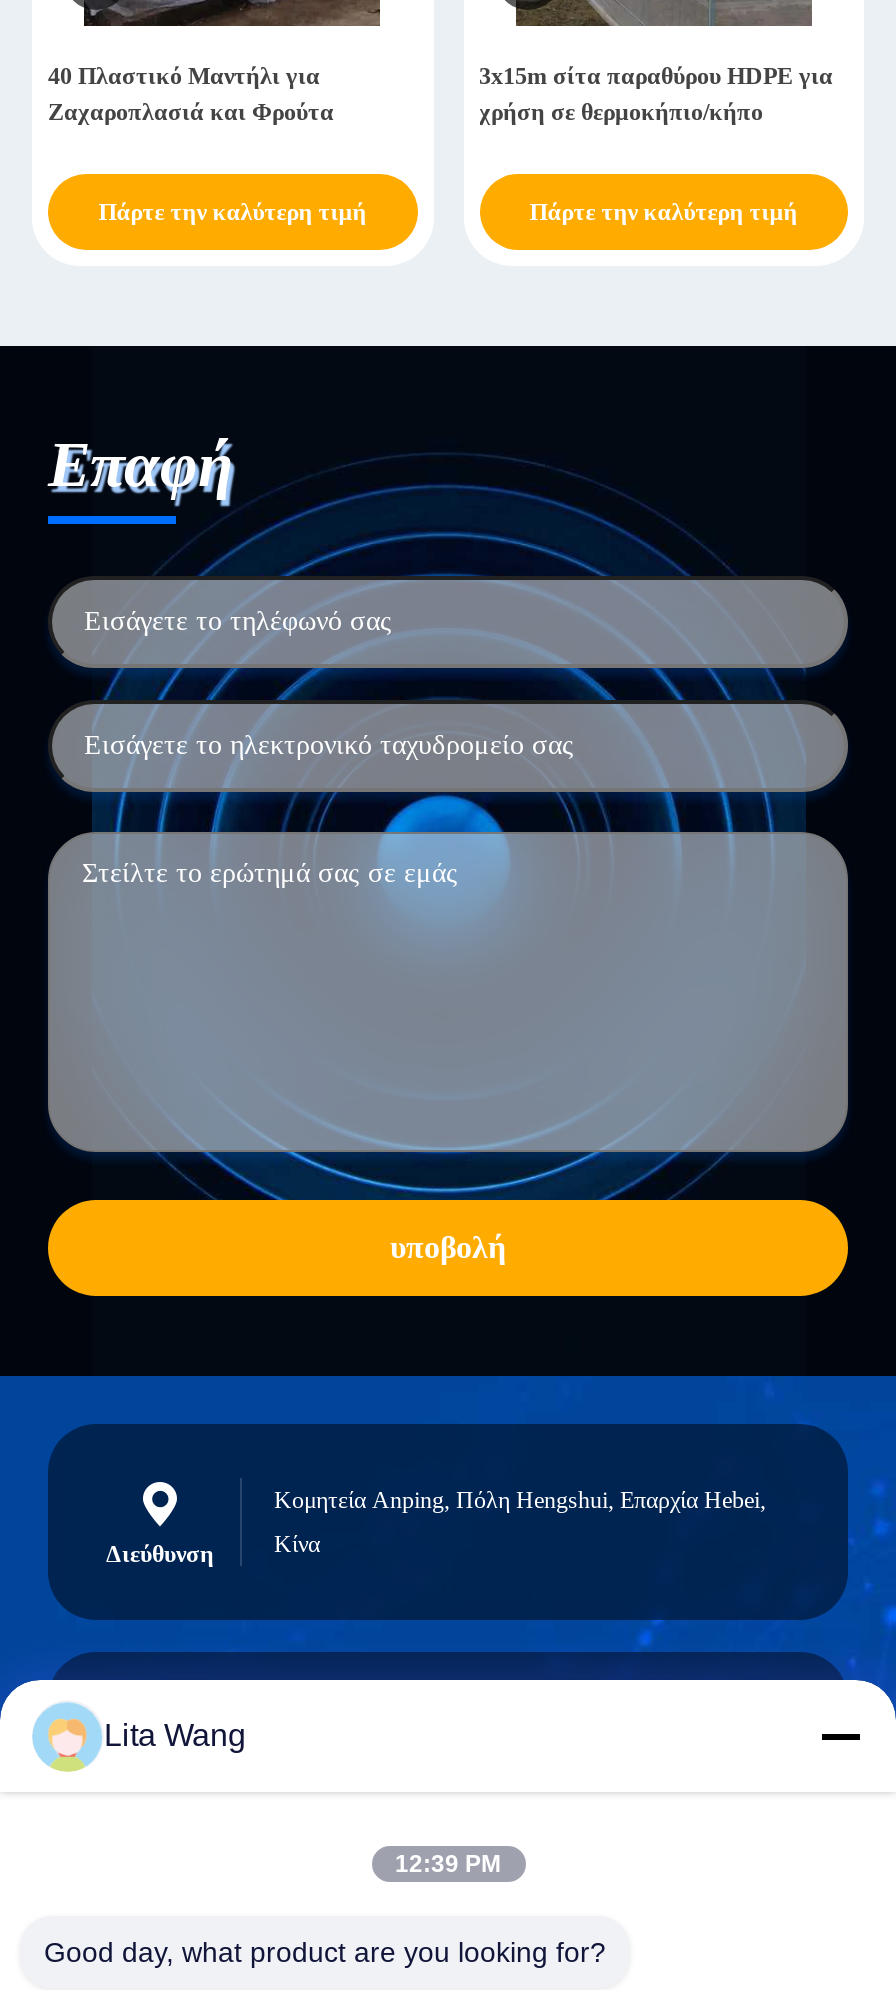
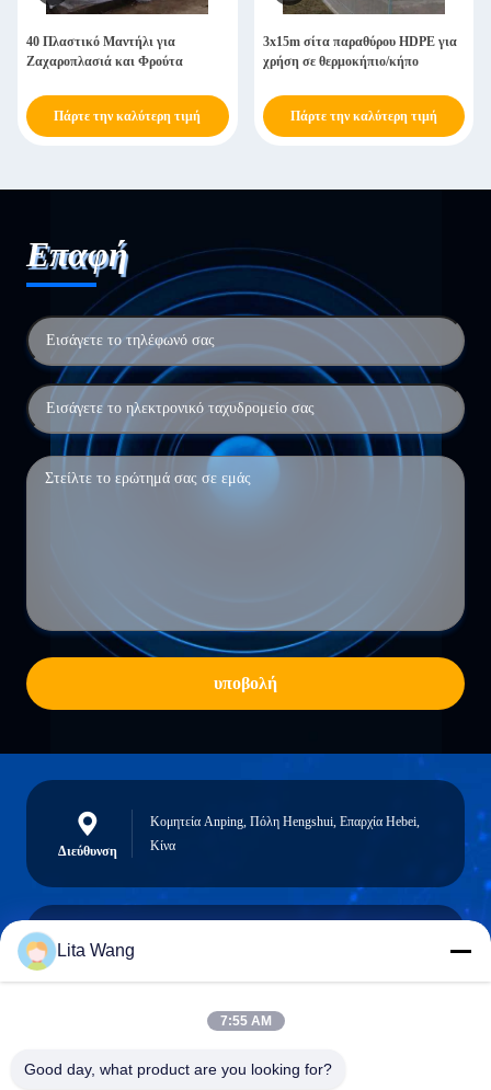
[395,1850,501,1878] 12:39 PM -> [220,1013,271,1029] 7:55 AM

